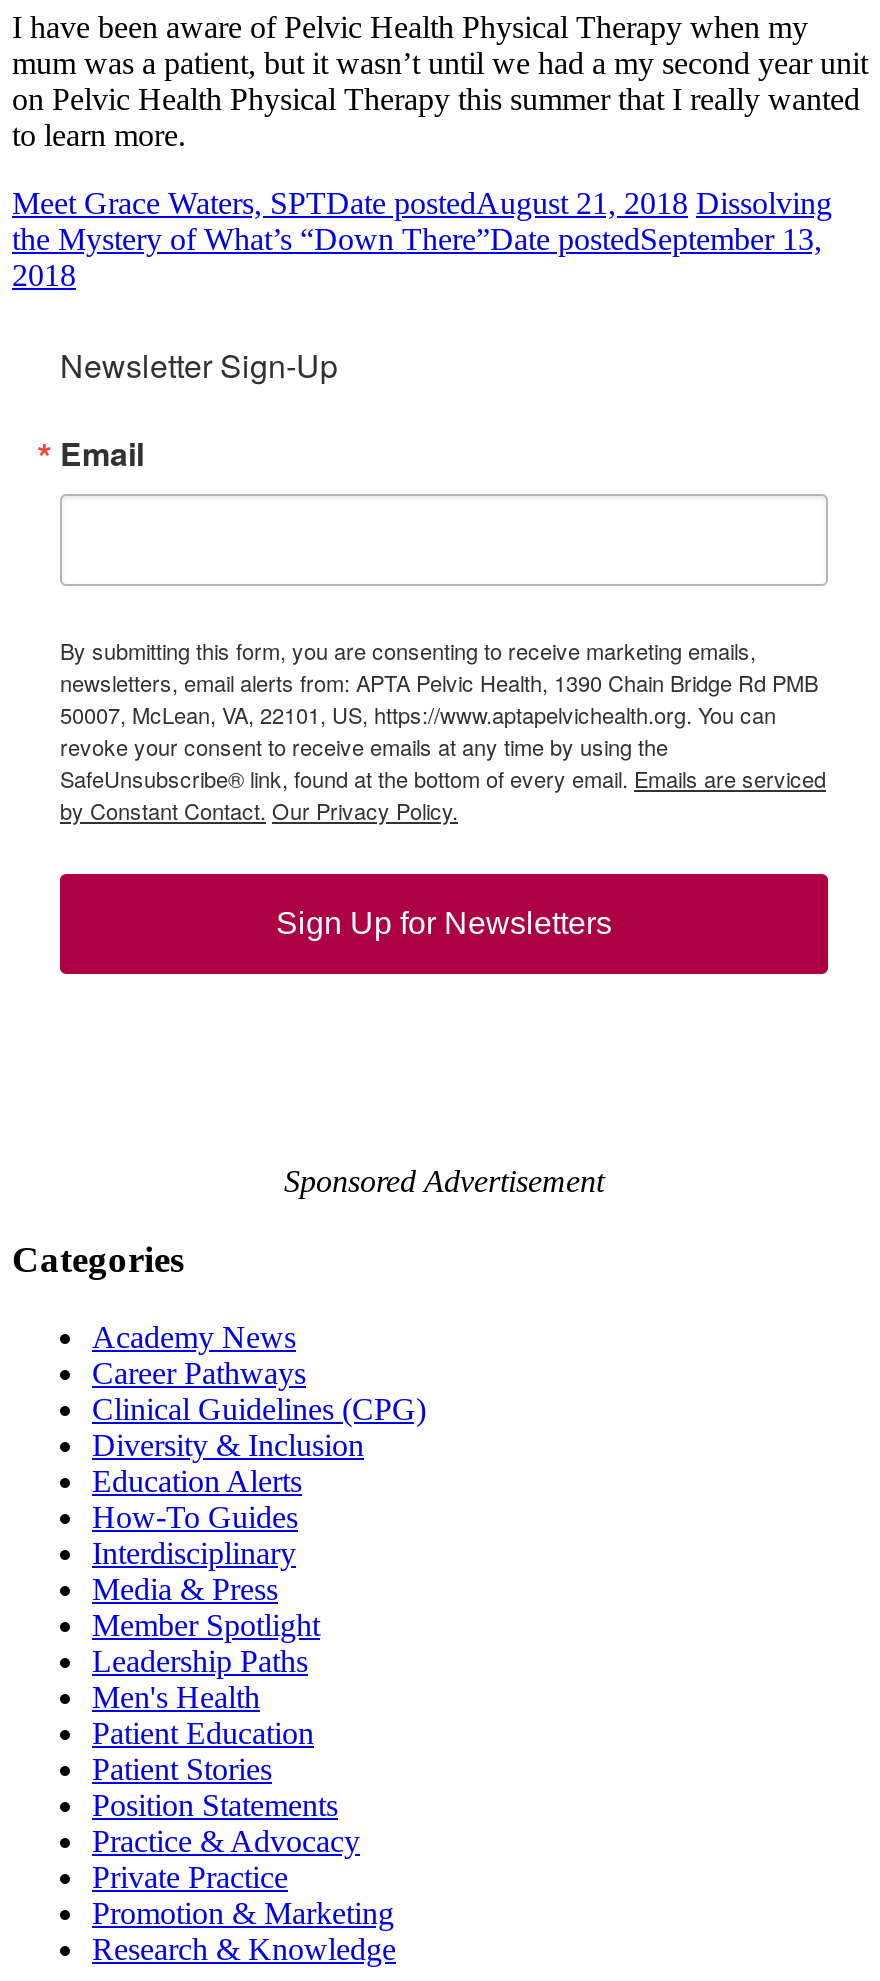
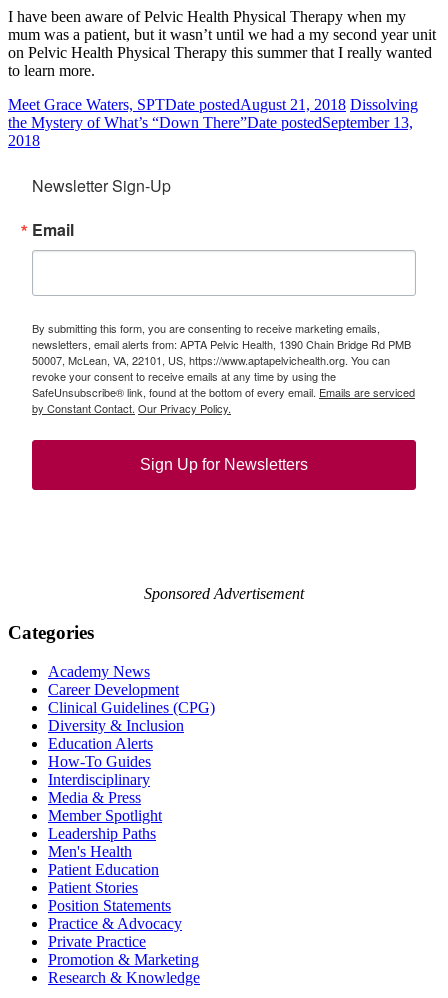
[92,1356,306,1390] Career Pathways -> [48,681,179,698] Career Development

